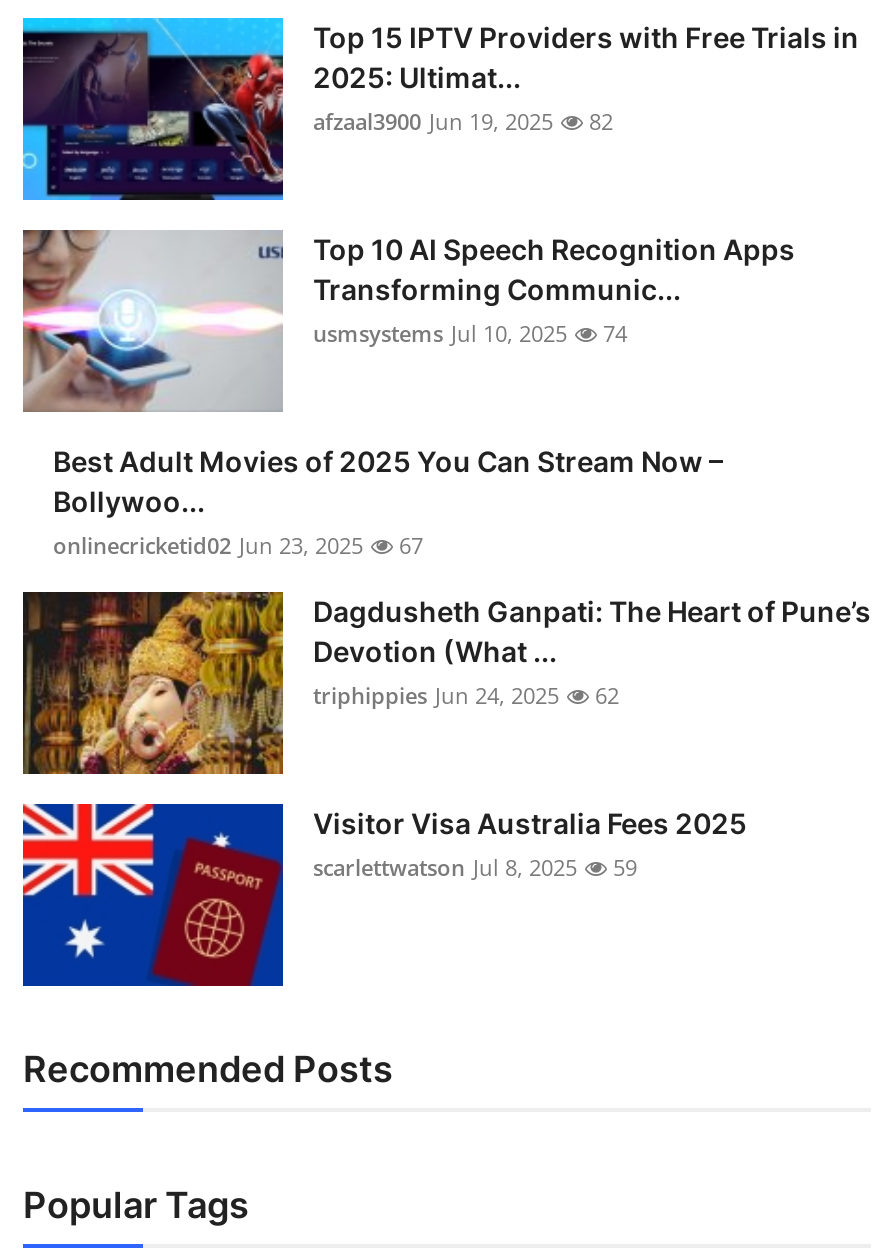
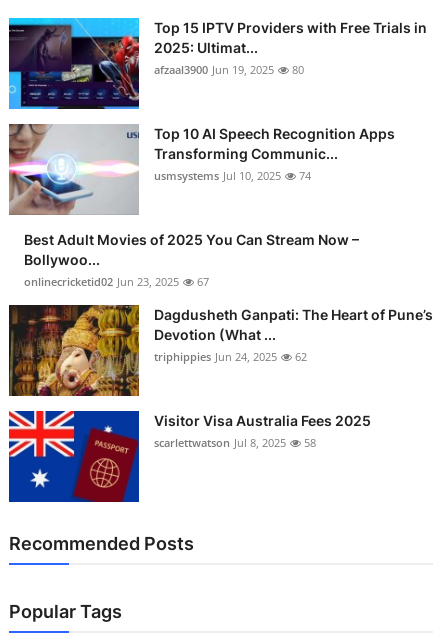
[313,105,613,135] afzaal3900 Jun 19, 2025 82 -> [154,62,304,77] afzaal3900 Jun 19, 2025 80
[313,851,637,881] scarlettwatson Jul 8, 2025 59 -> [154,435,316,450] scarlettwatson Jul 8, 2025 58

